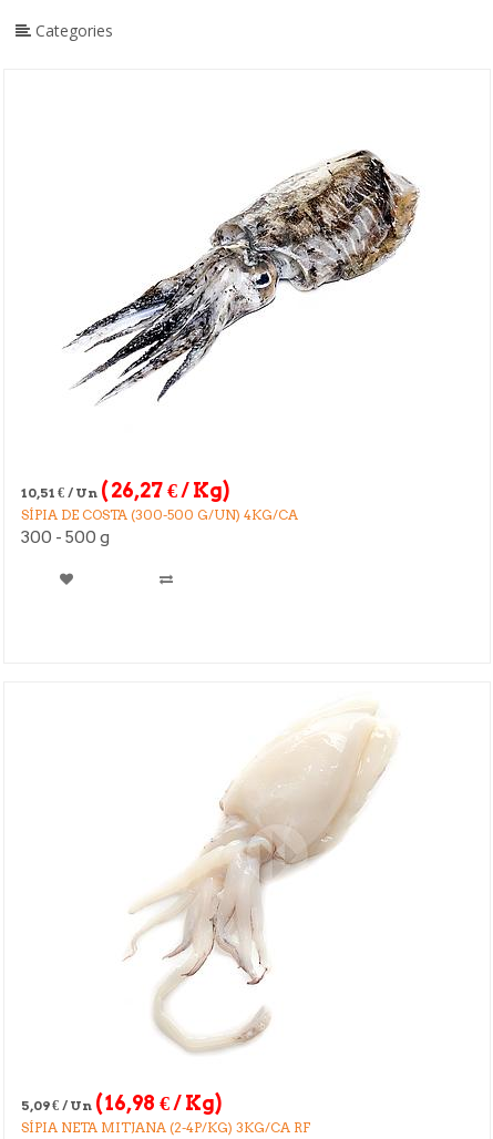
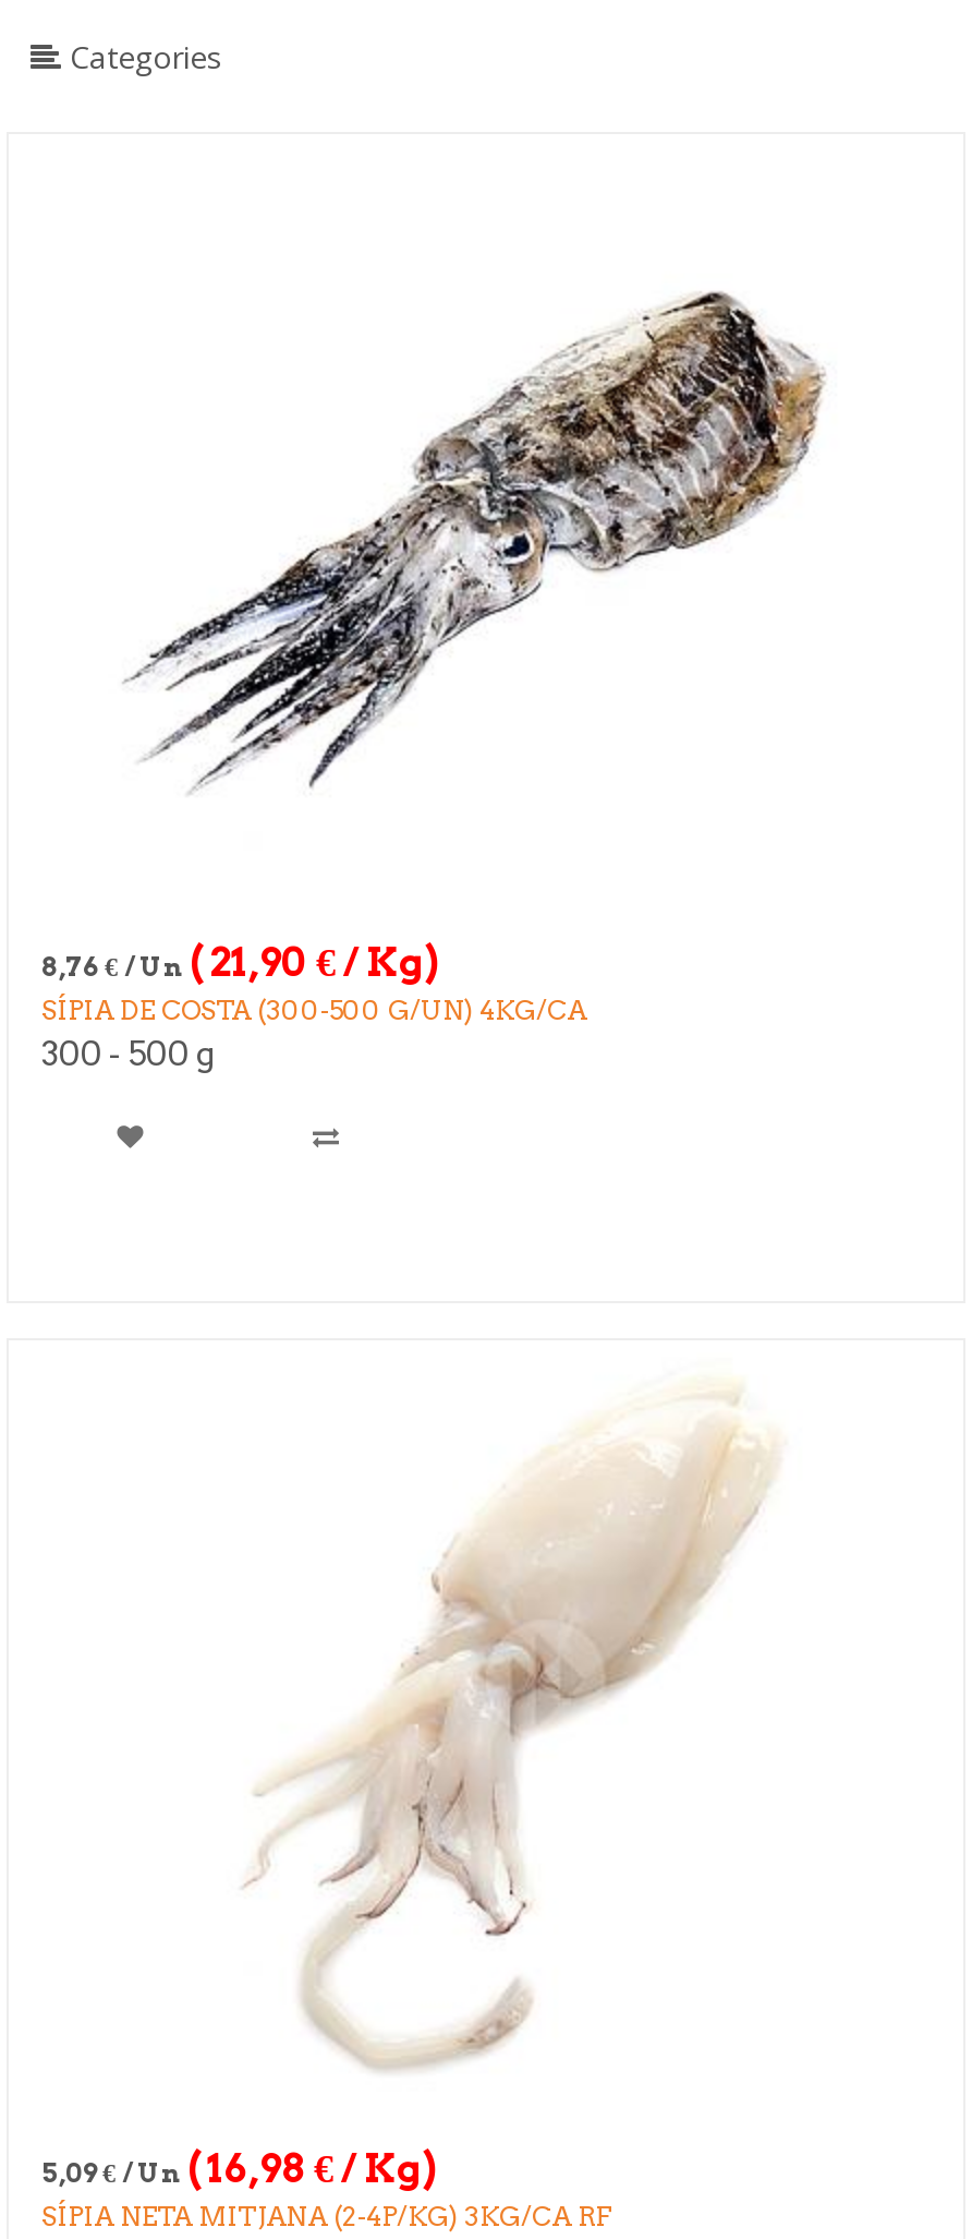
[21,479,229,502] 10,51€ / Un ( 26,27 € / Kg) -> [41,940,438,986] 8,76€ / Un ( 21,90 € / Kg)

